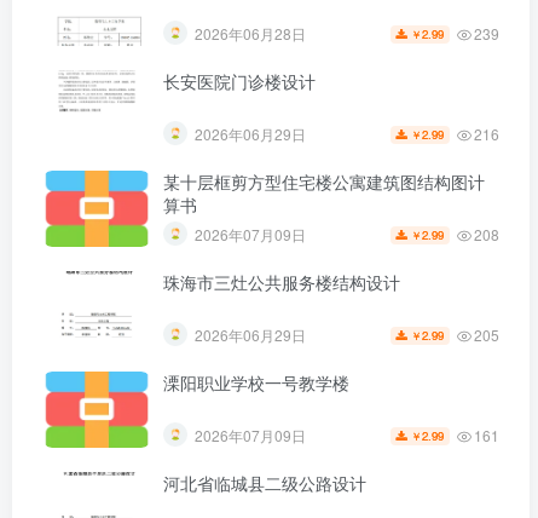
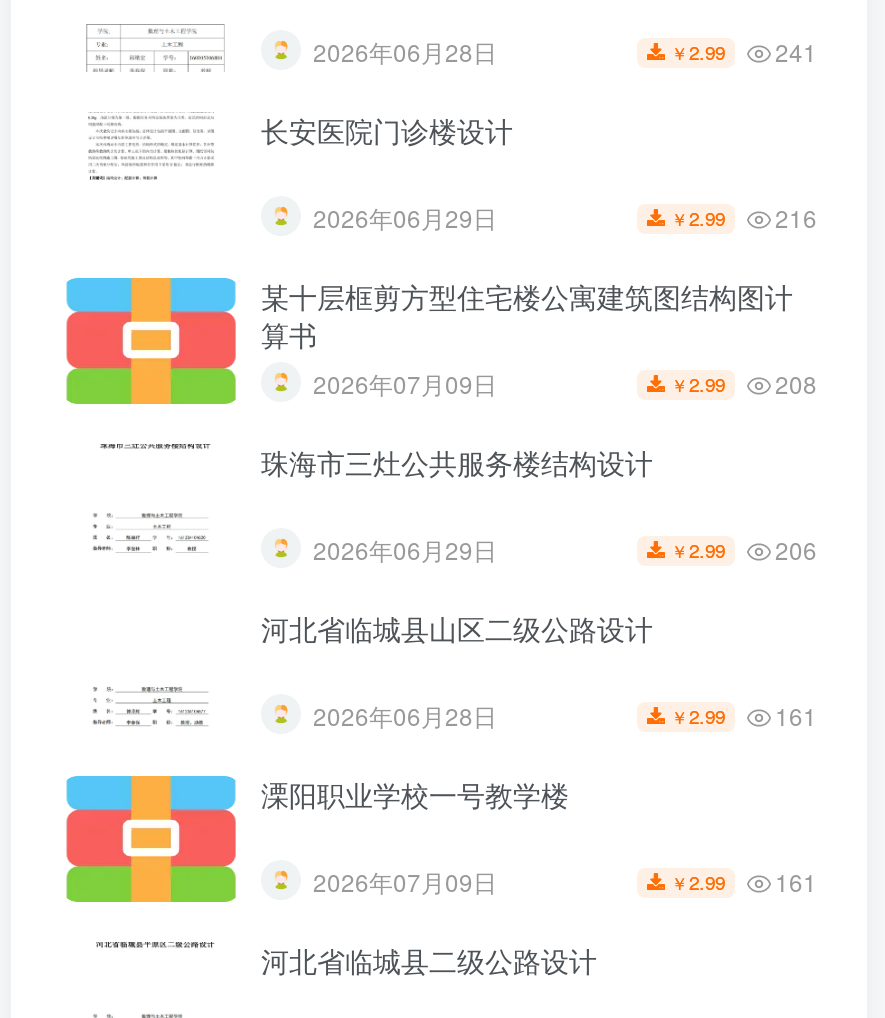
[411,23,499,44] ￥2.99 239 -> [671,34,817,68] ￥2.99 241
[474,324,499,345] 205 -> [261,532,817,732] 206 | 河北省临城县山区二级公路设计 | 2026年06月28日 | ￥2.99 | 161

